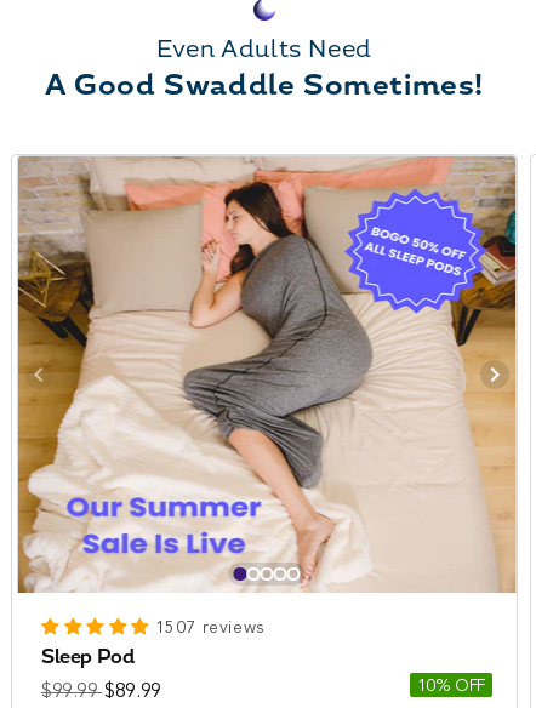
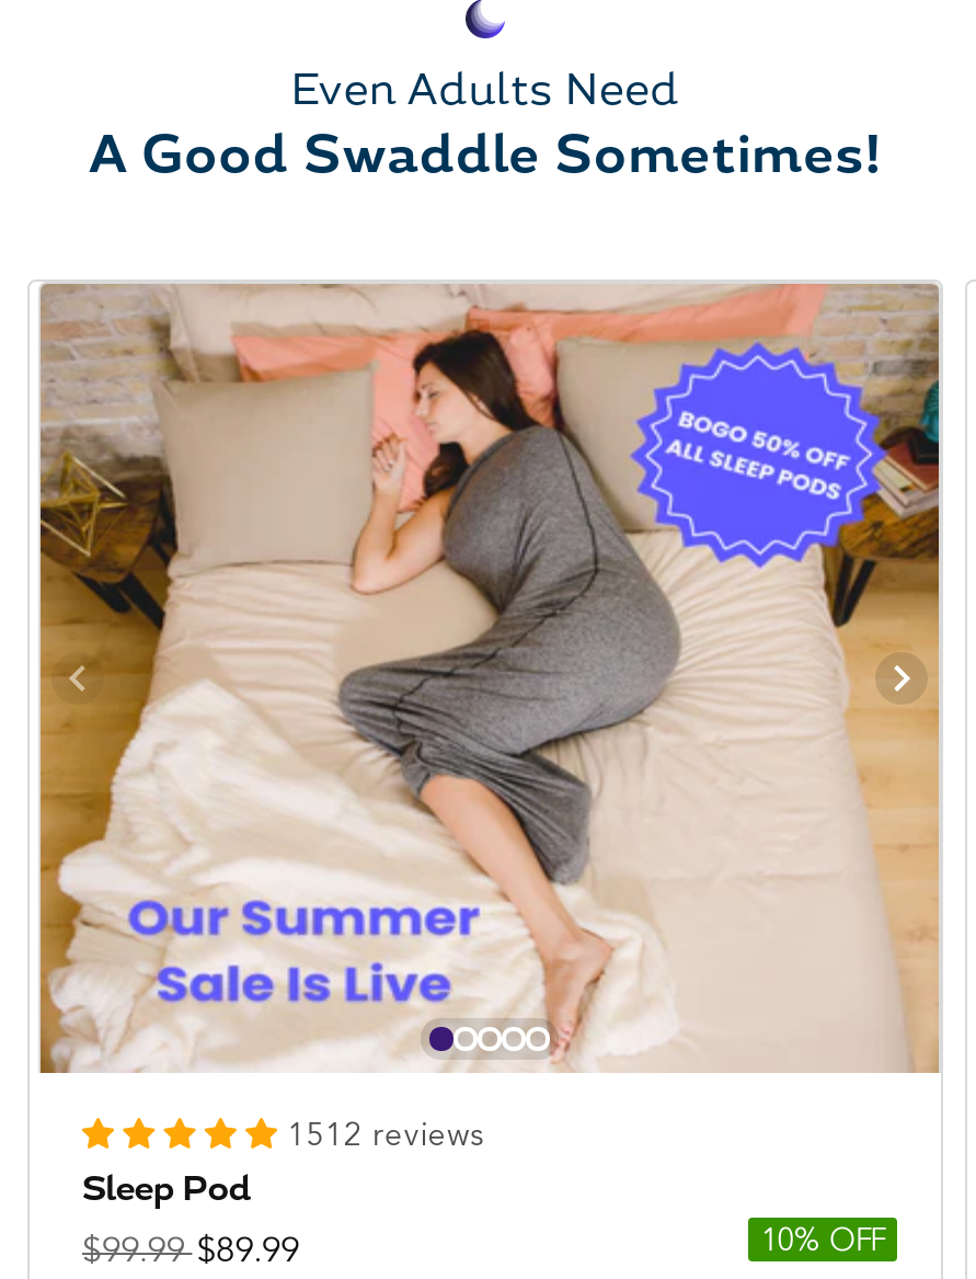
[155,620,265,637] 1507 reviews -> [287,1121,487,1152] 1512 reviews

